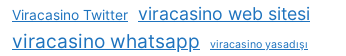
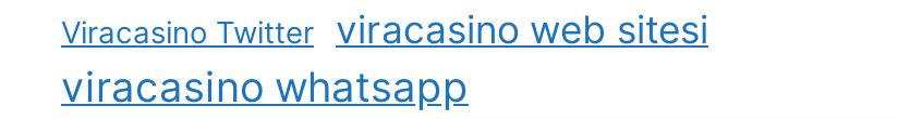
[210,38,308,51] viracasino yasadışı -> none

